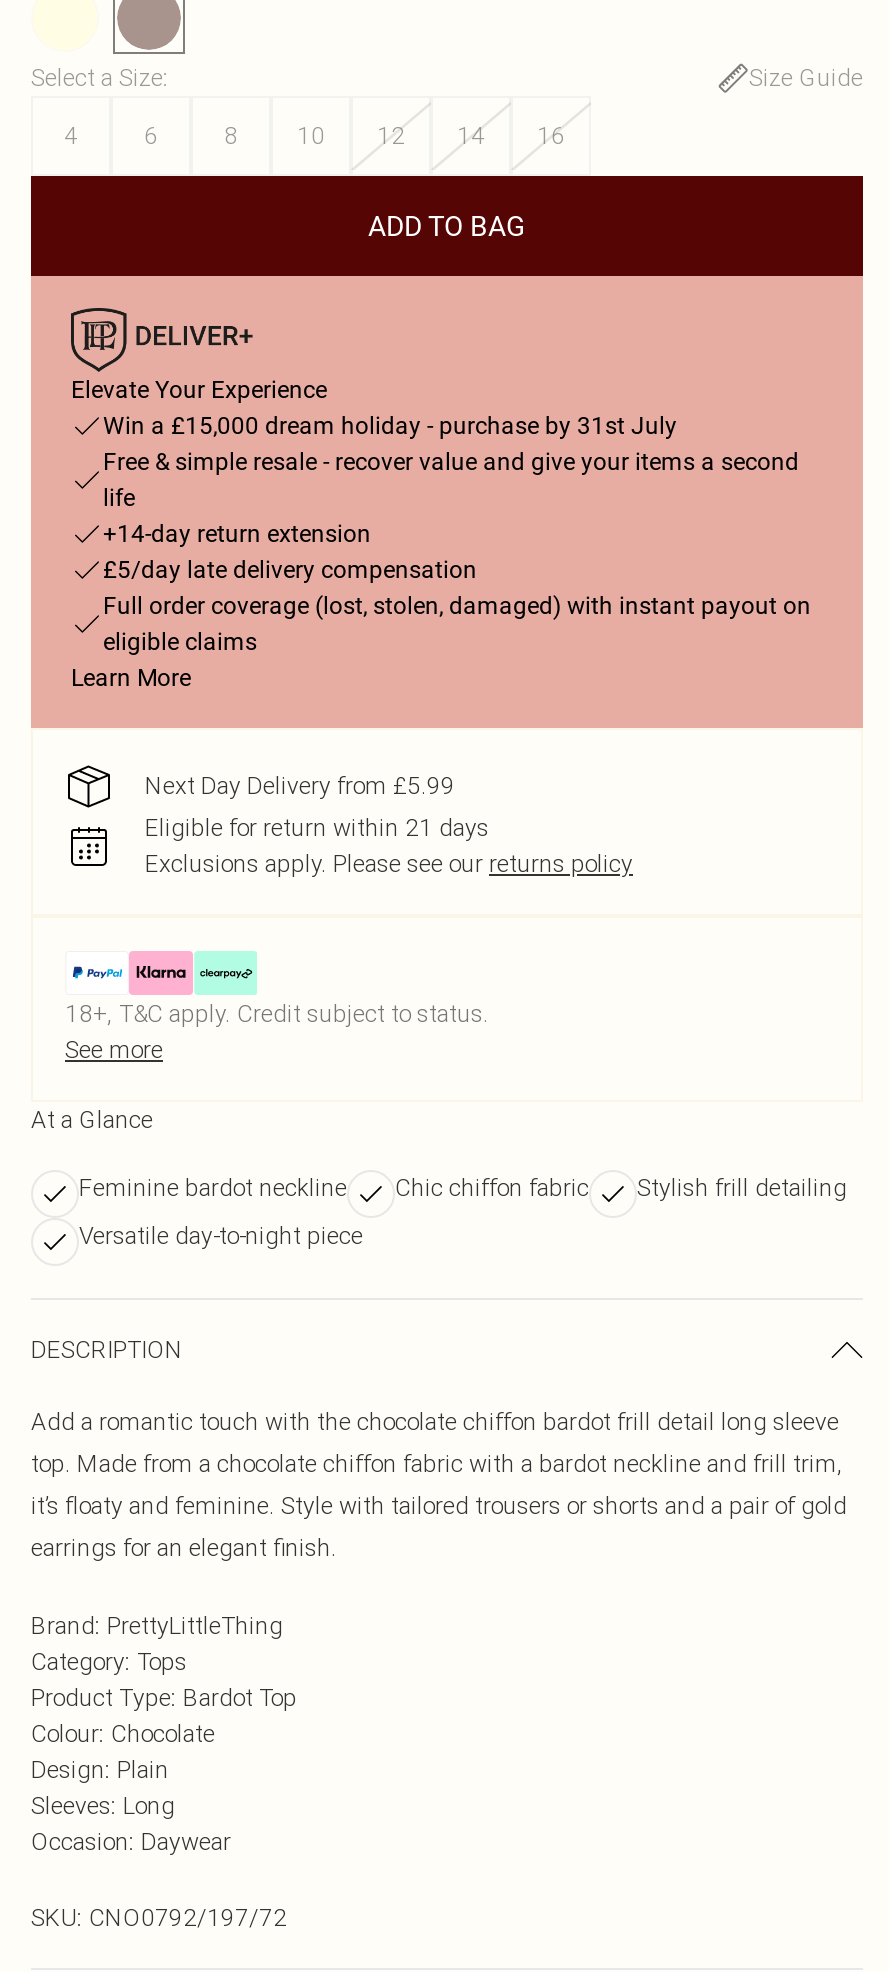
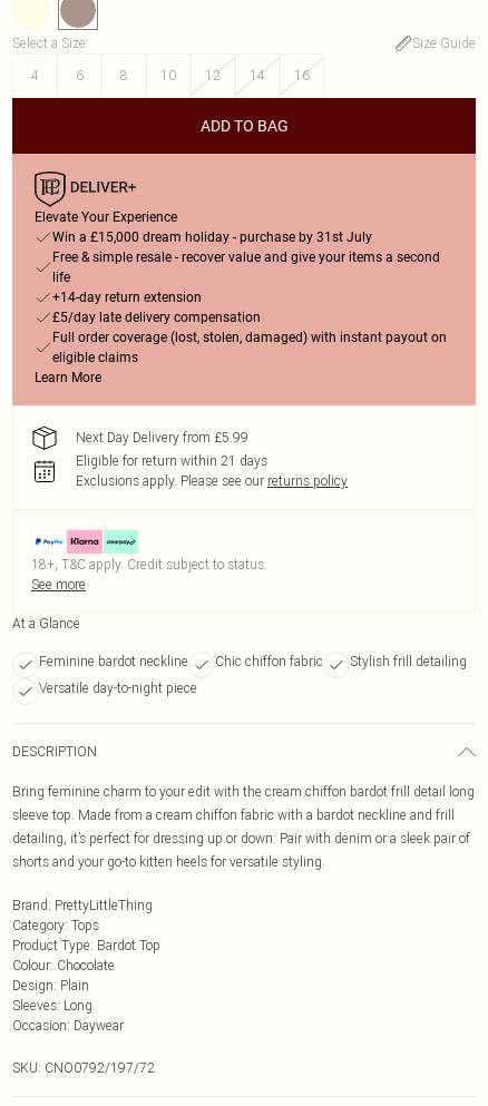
[31,1406,847,1562] Add a romantic touch with the chocolate chiffon bardot frill detail long sleeve | top. Made from a chocolate chiffon fabric with a bardot neckline and frill trim, | it’s floaty and feminine. Style with tailored trousers or shorts and a pair of gold | earrings for an elegant finish. -> [12,783,475,870] Bring feminine charm to your edit with the cream chiffon bardot frill detail long | sleeve top. Made from a cream chiffon fabric with a bardot neckline and frill | detailing, it’s perfect for dressing up or down. Pair with denim or a sleek pair of | shorts and your go-to kitten heels for versatile styling.

